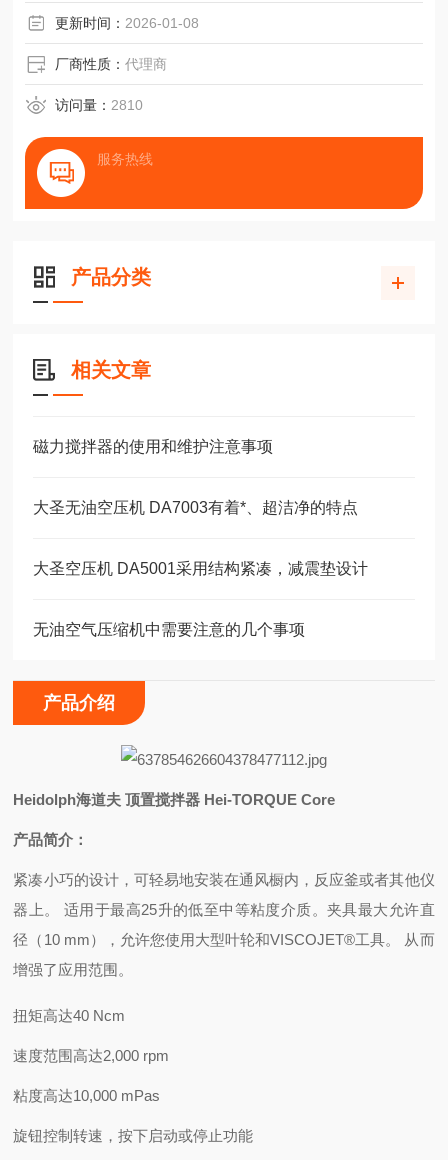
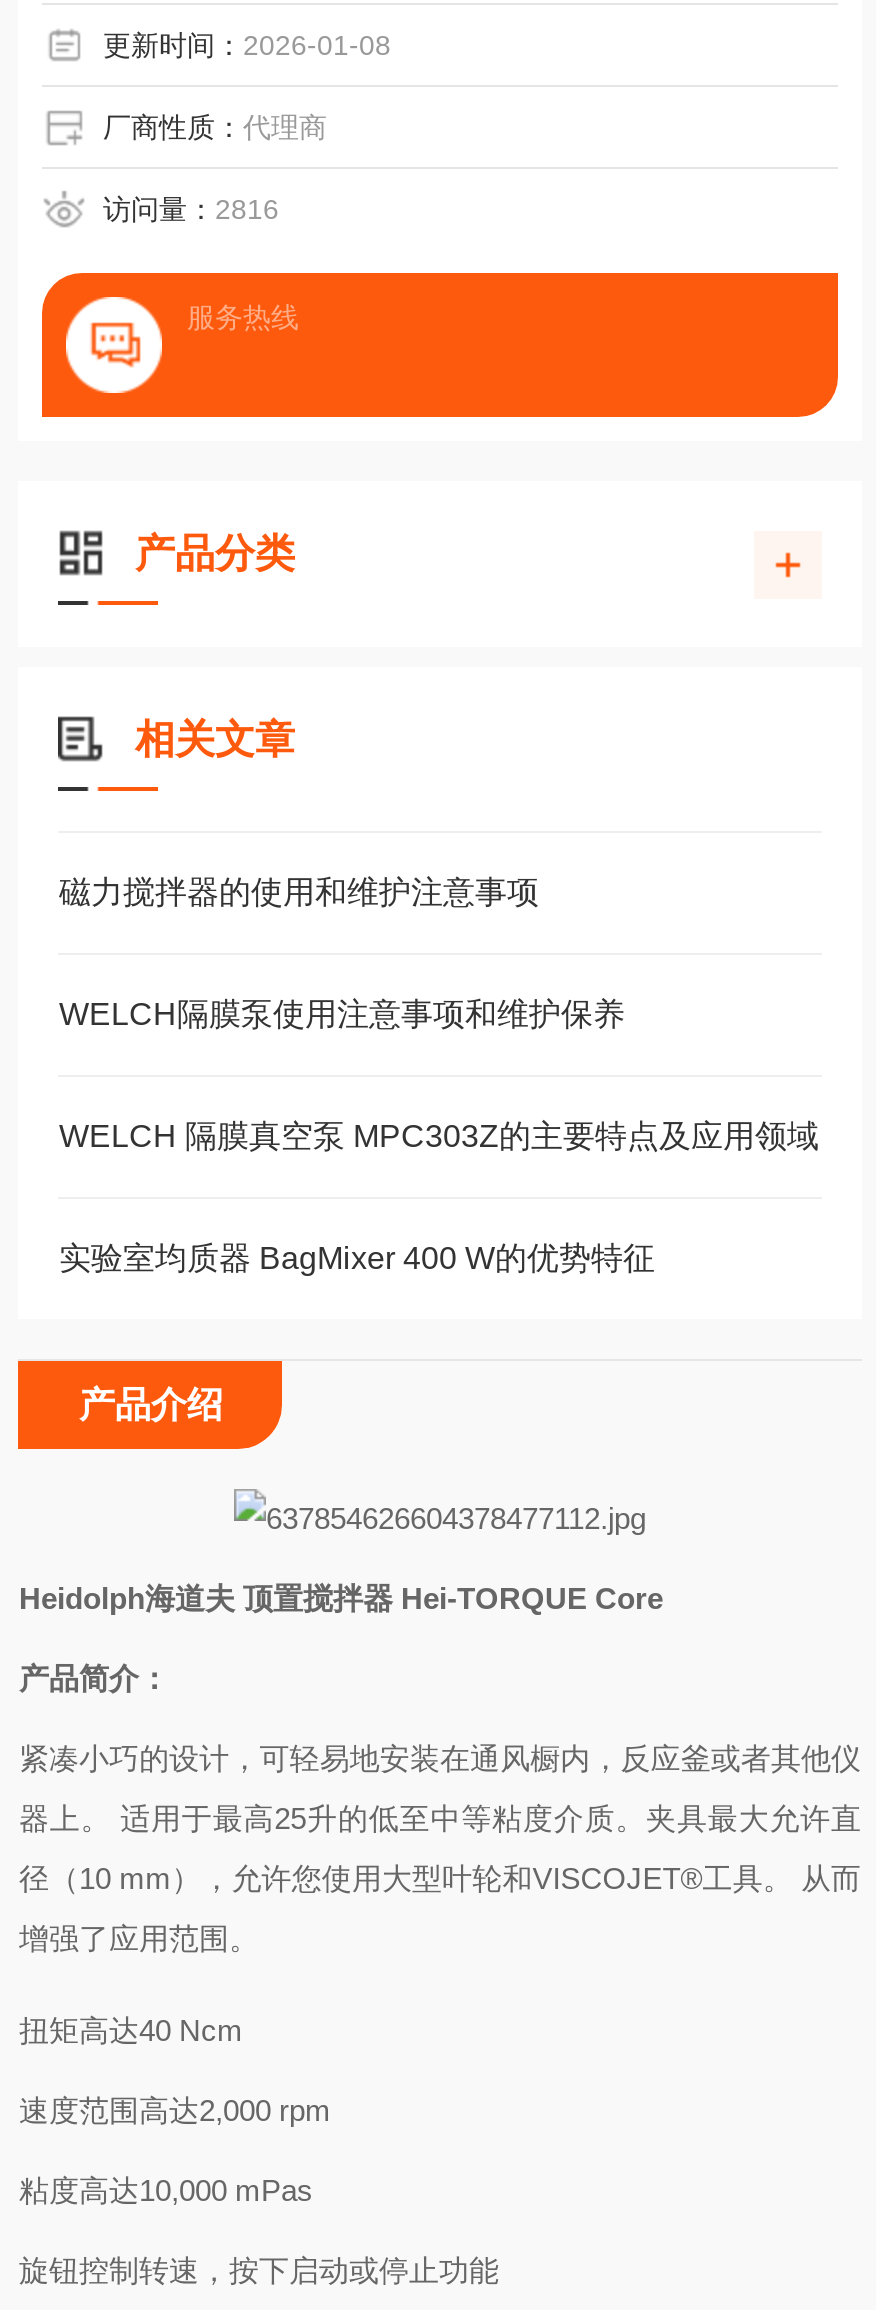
[55,97,143,113] 访问量：2810 -> [103,193,279,225] 访问量：2816
[33,499,358,516] 大圣无油空压机 DA7003有着*、超洁净的特点 -> [59,997,625,1031] WELCH隔膜泵使用注意事项和维护保养
[33,560,368,577] 大圣空压机 DA5001采用结构紧凑，减震垫设计 -> [59,1119,819,1153] WELCH 隔膜真空泵 MPC303Z的主要特点及应用领域
[33,621,305,638] 无油空气压缩机中需要注意的几个事项 -> [59,1241,655,1275] 实验室均质器 BagMixer 400 W的优势特征

